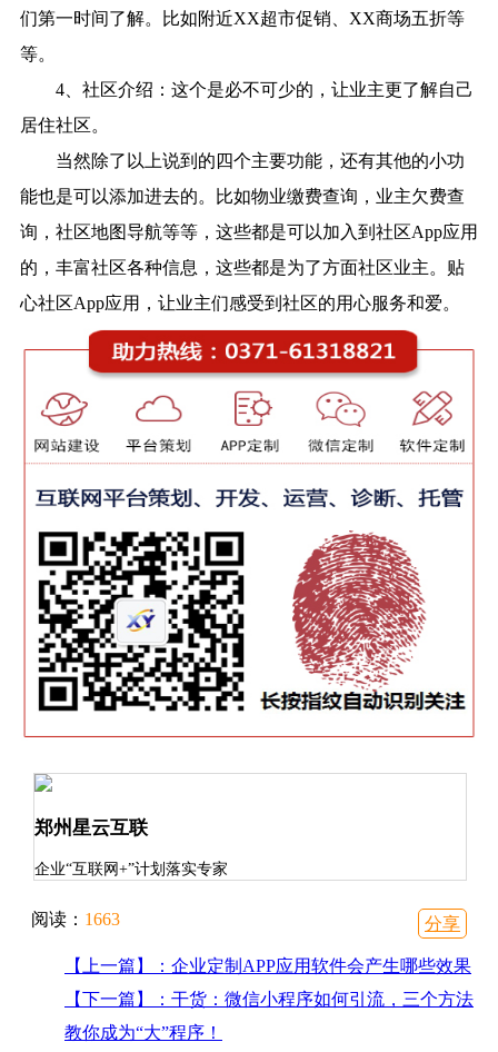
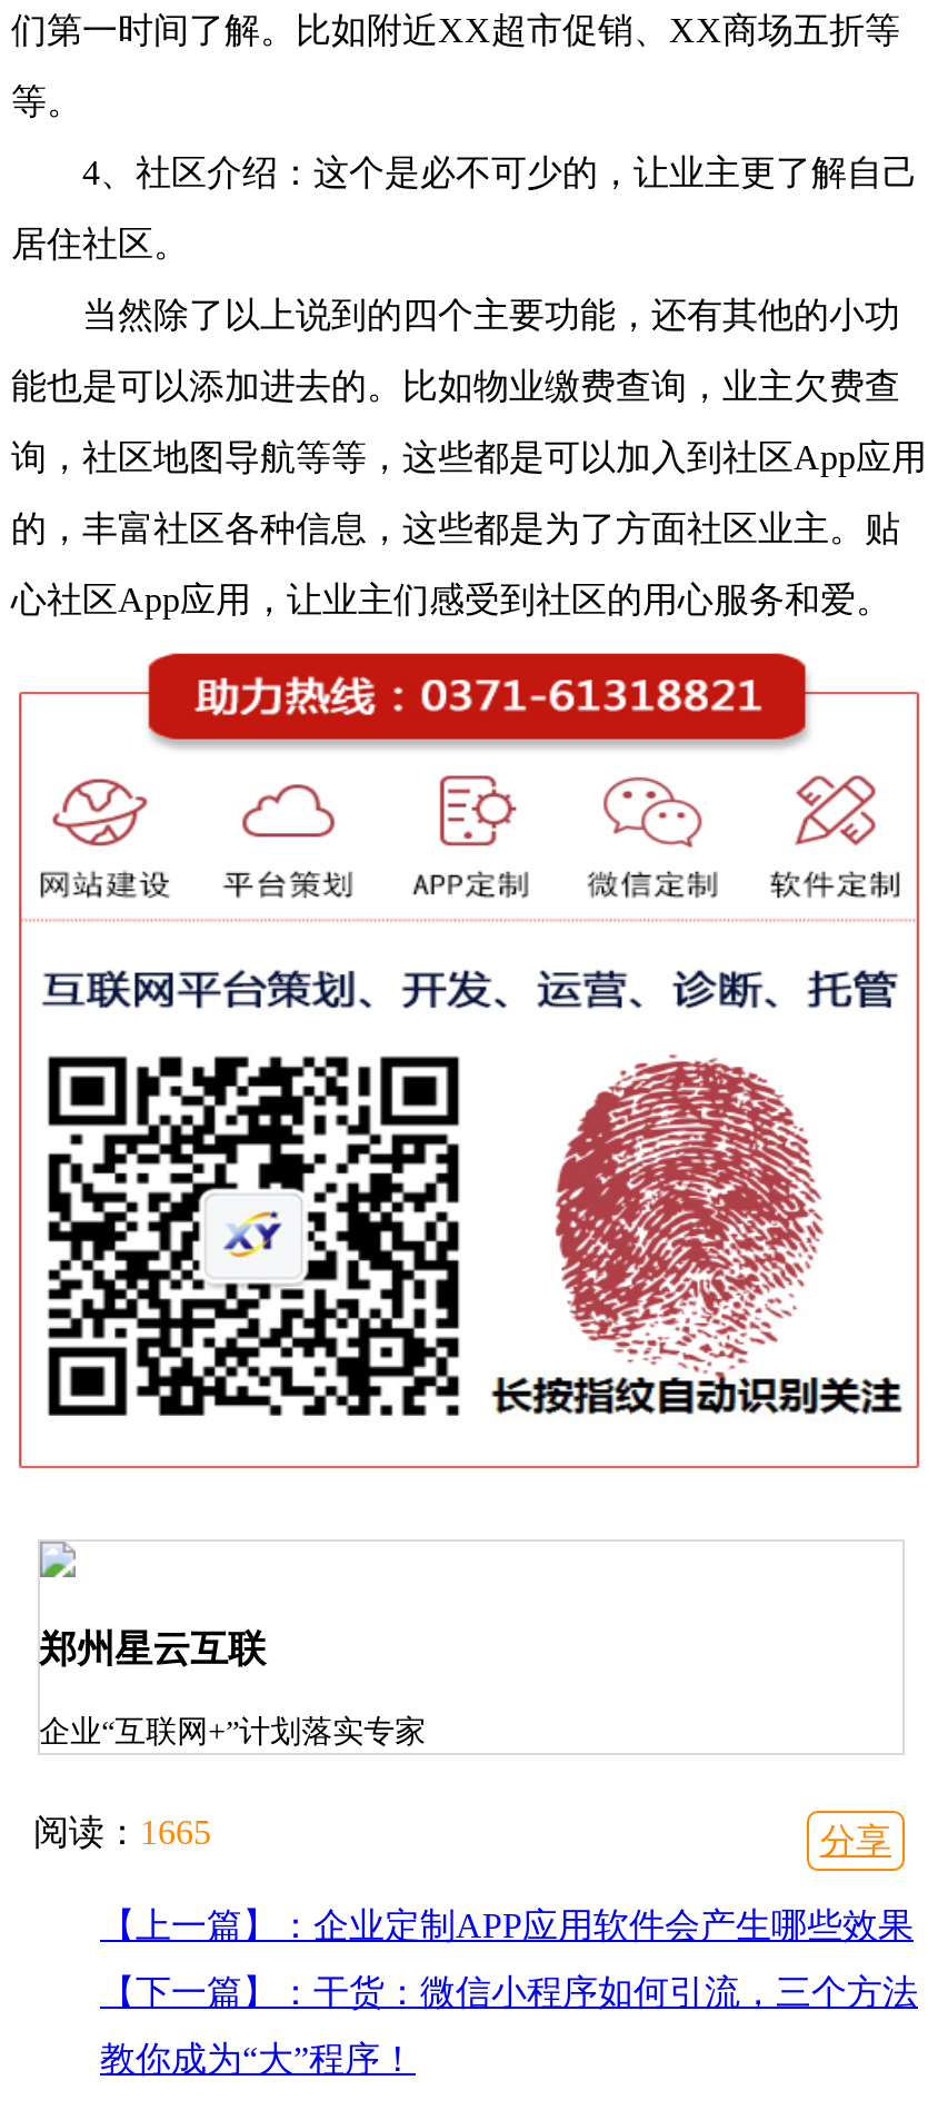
[31,910,120,929] 阅读：1663 -> [33,1814,211,1852] 阅读：1665

